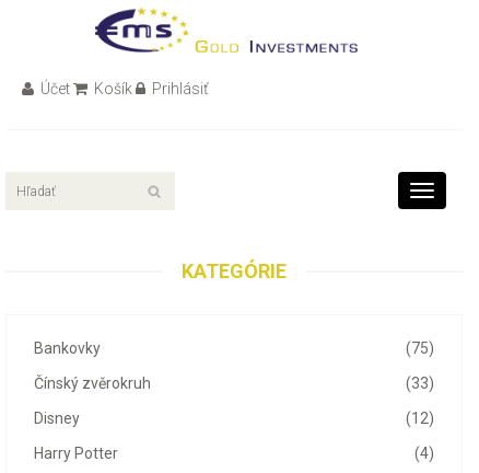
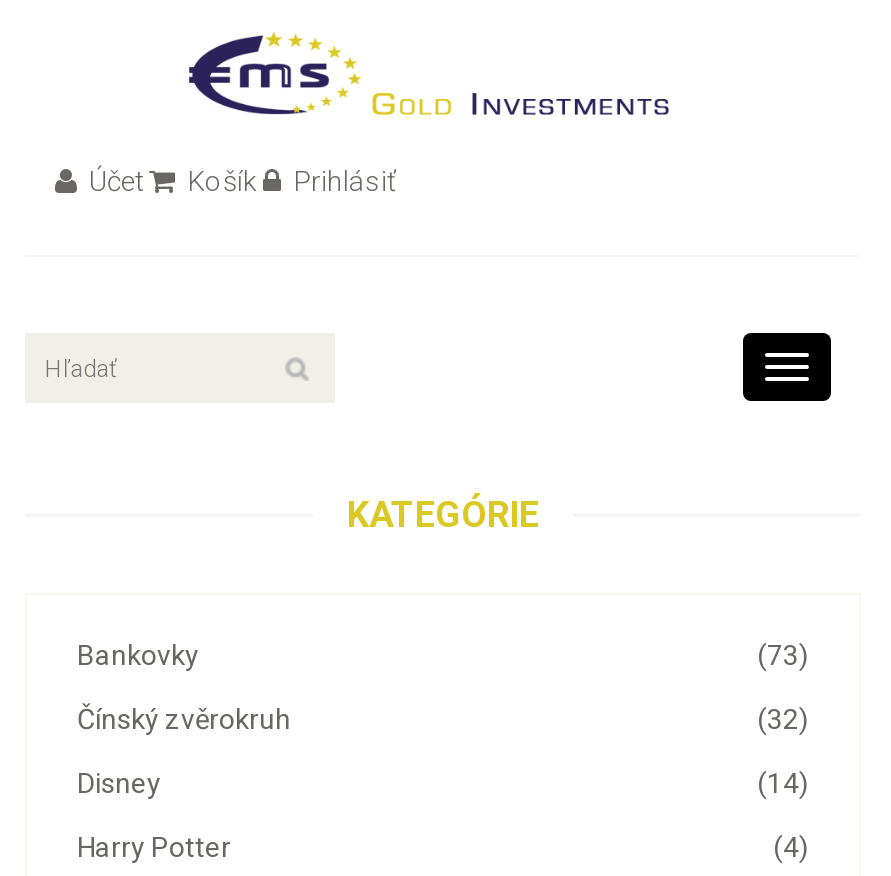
[406,340,434,357] (75) -> [757,640,809,672] (73)
[406,375,434,392] (33) -> [757,704,809,736] (32)
[406,410,434,427] (12) -> [757,768,809,800] (14)

